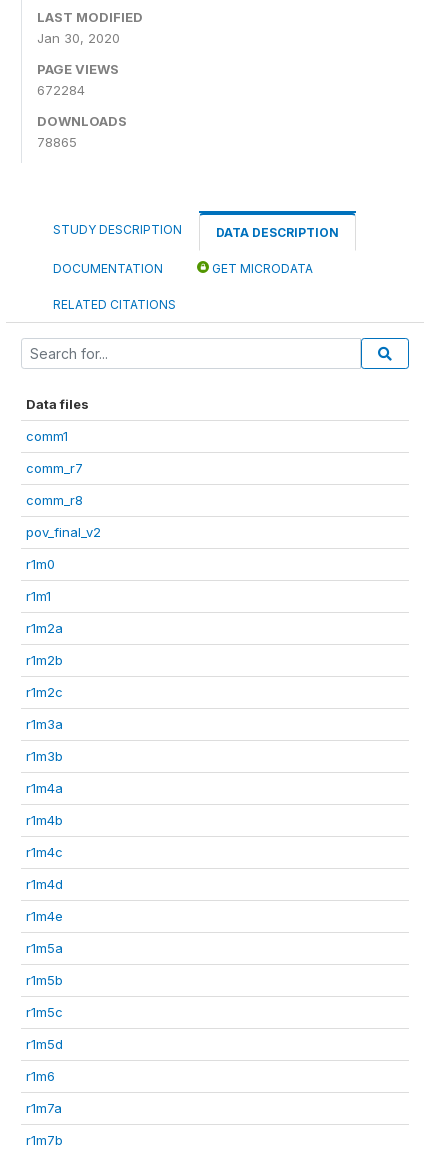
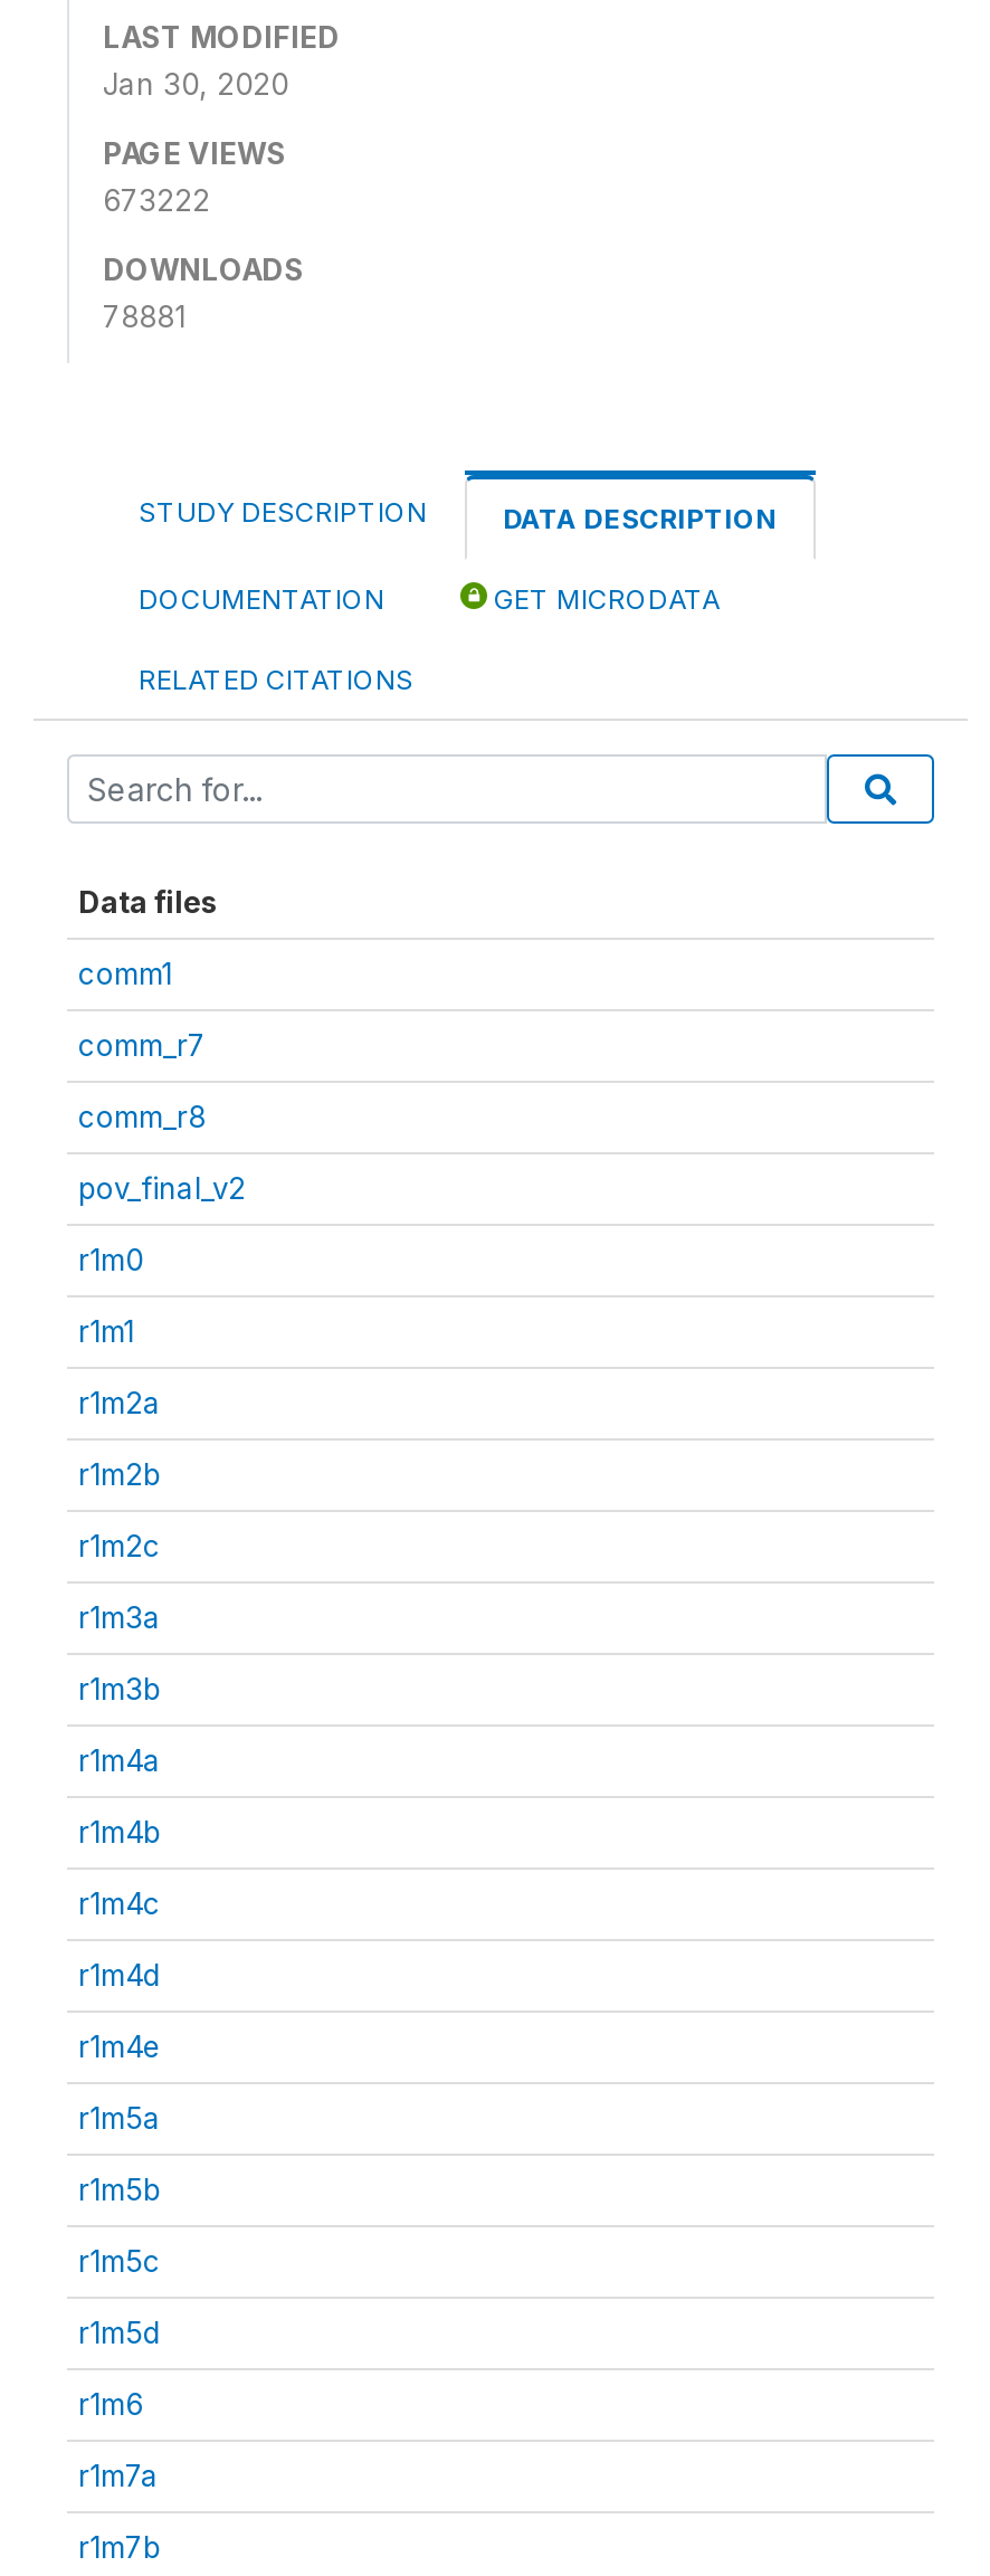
[37,82,85,98] 672284 -> [103,182,210,218] 673222
[37,134,77,150] 78865 -> [103,298,185,334] 78881

